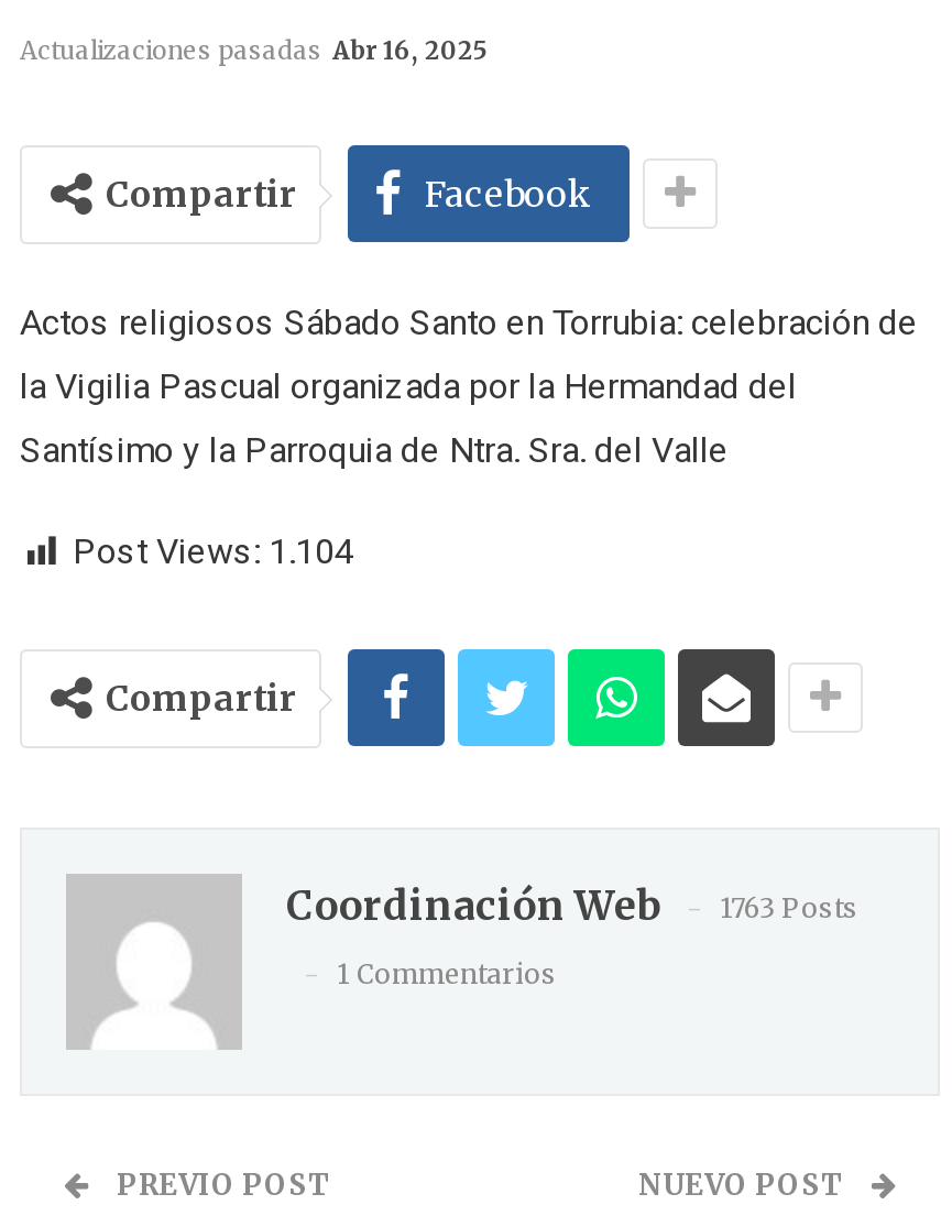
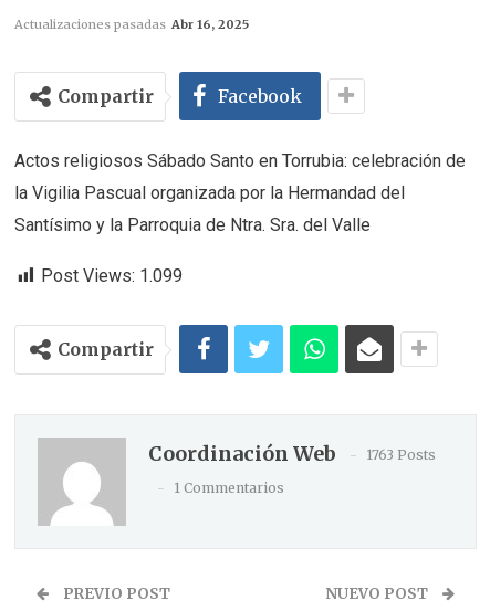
[73,530,354,572] Post Views: 1.104 -> [41,265,183,286] Post Views: 1.099

